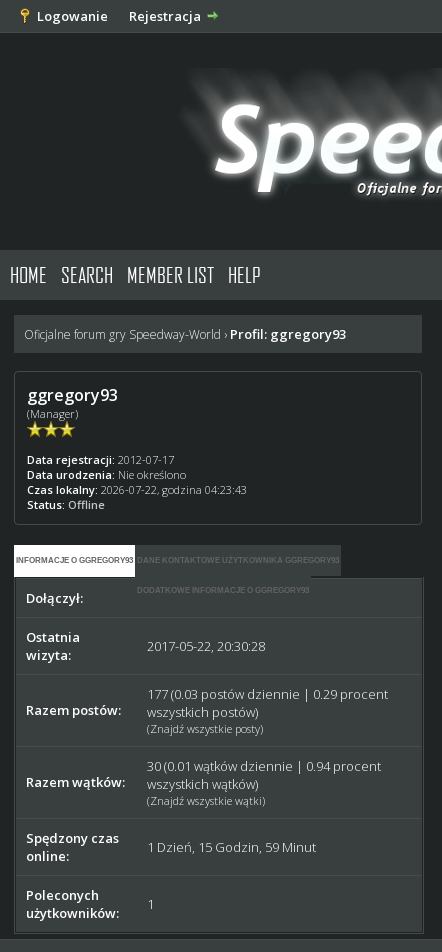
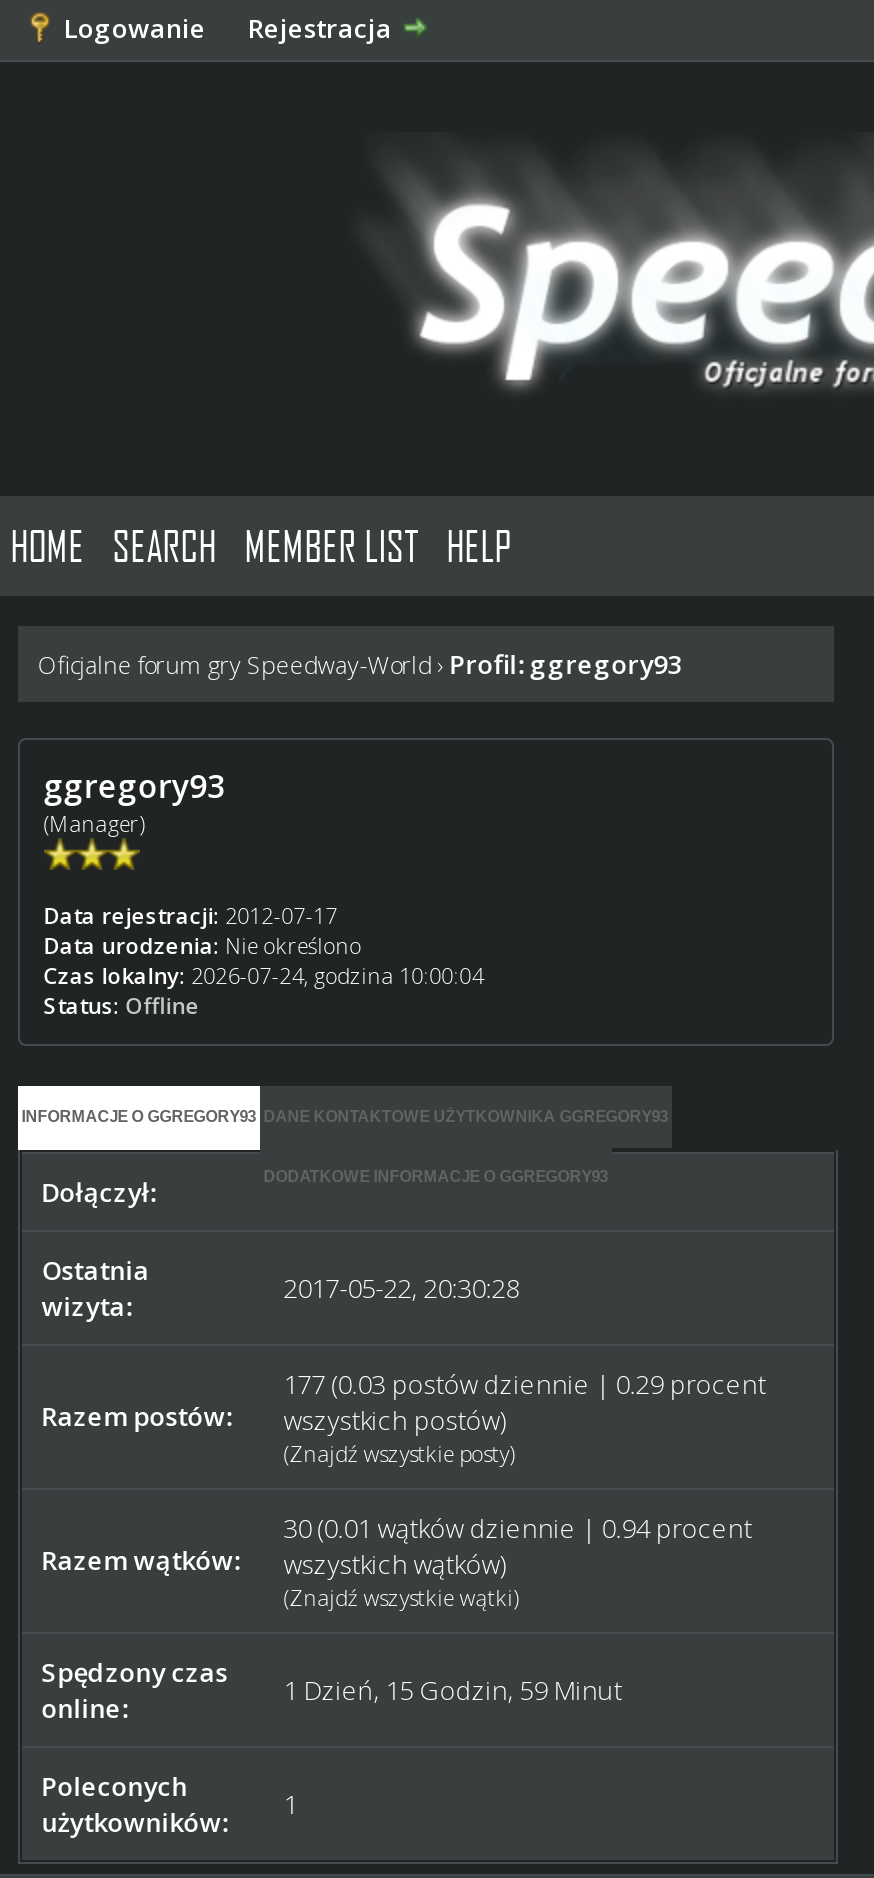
[27,482,247,497] Czas lokalny: 2026-07-22, godzina 04:23:43 -> [43,960,483,990] Czas lokalny: 2026-07-24, godzina 10:00:04

